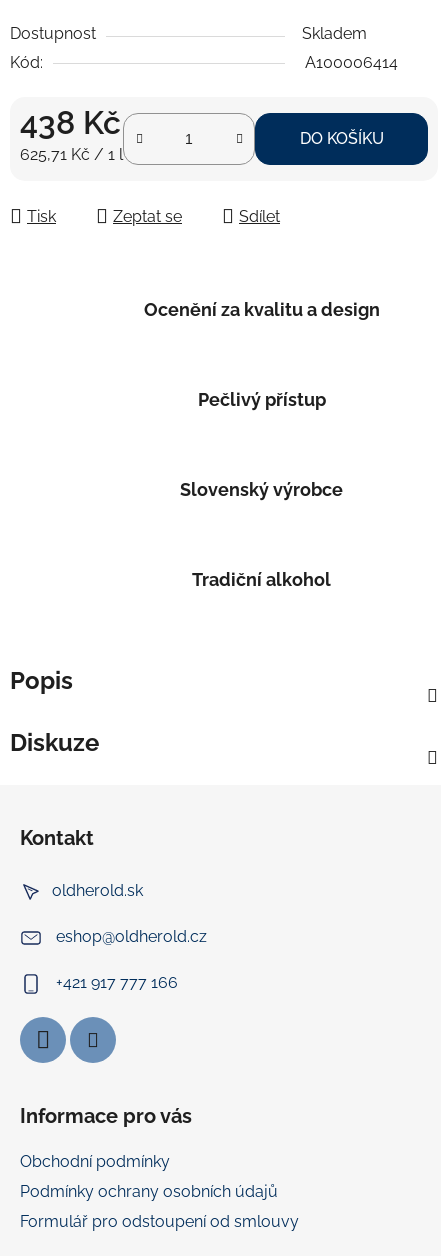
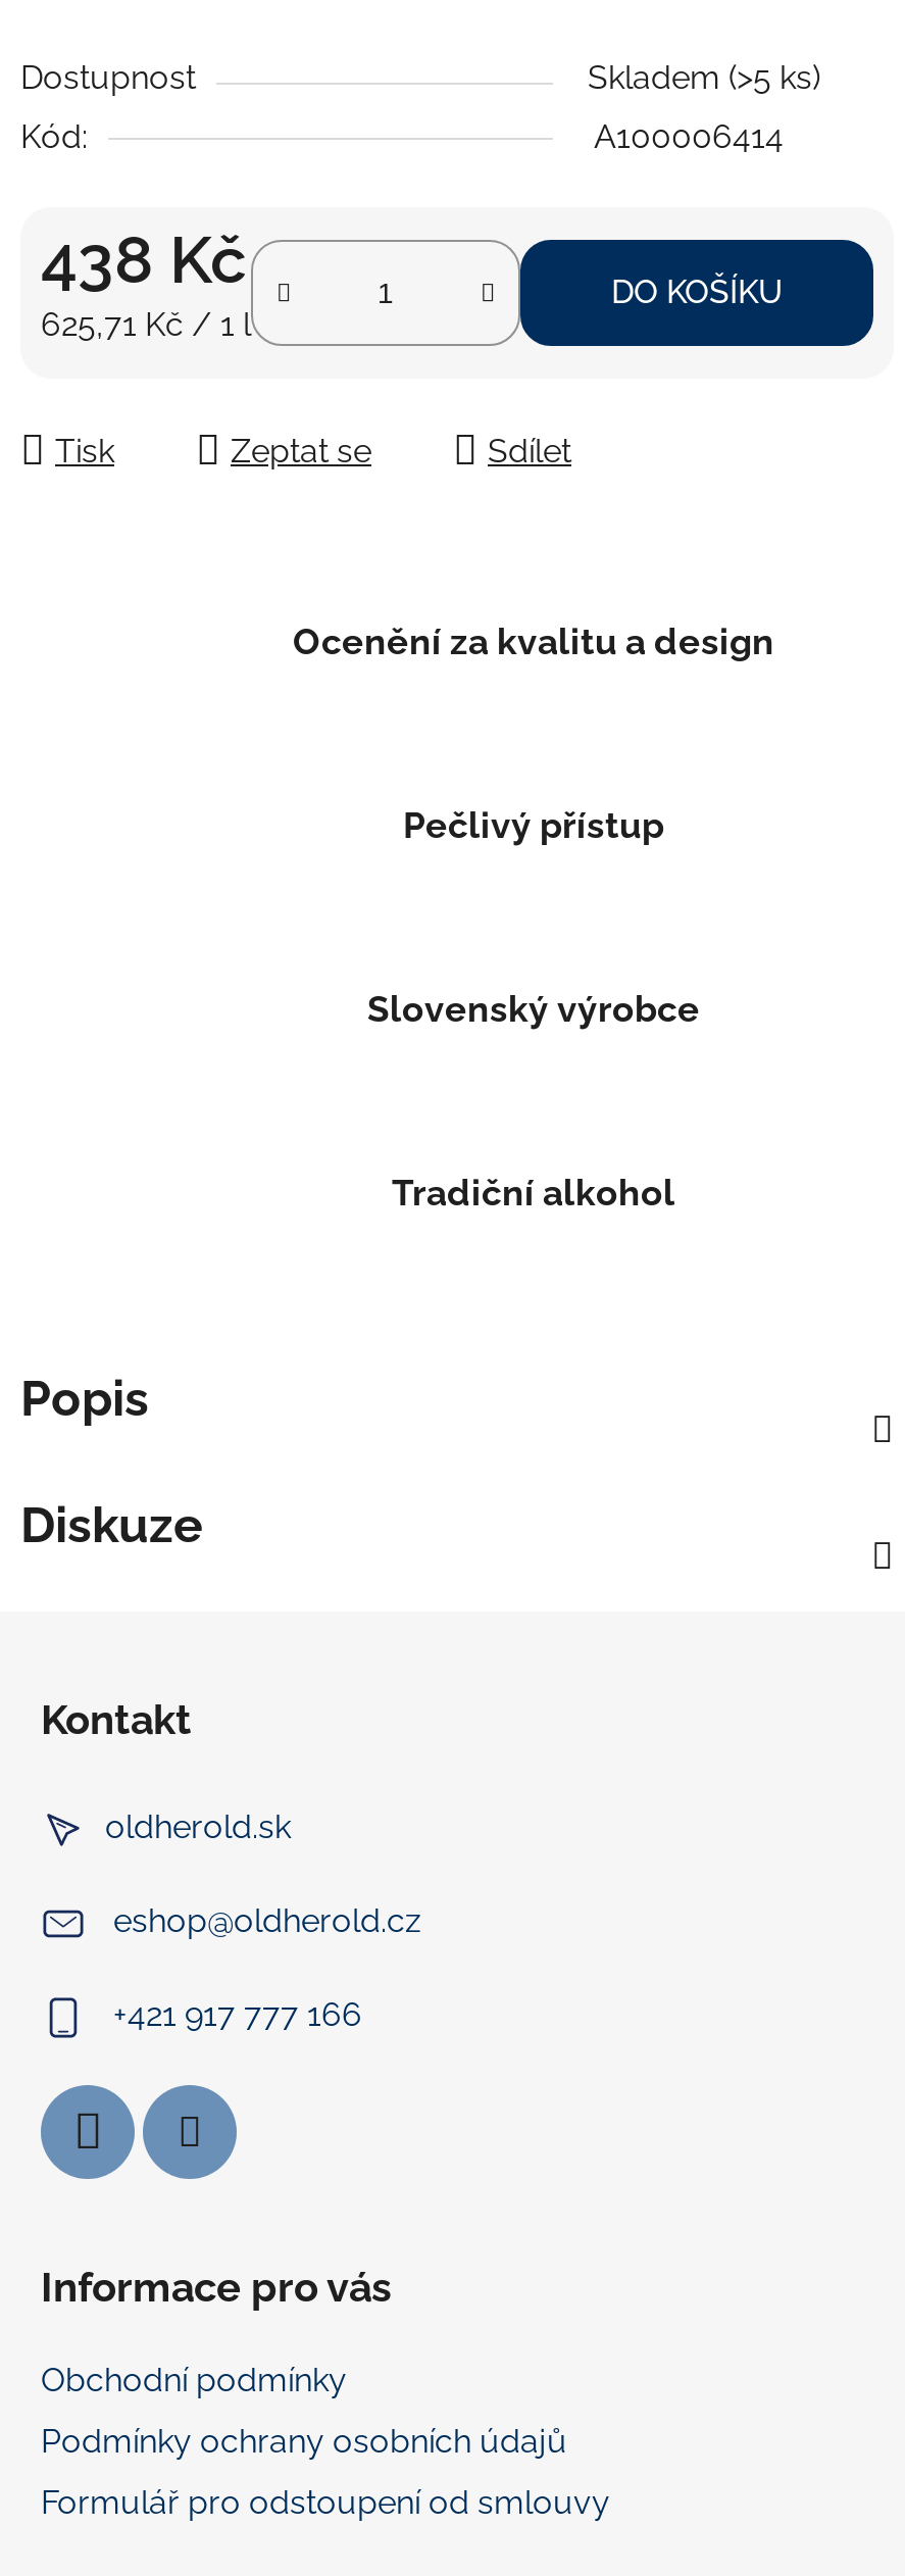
[302,24,367,43] Skladem -> [588,58,820,97] Skladem (>5 ks)

